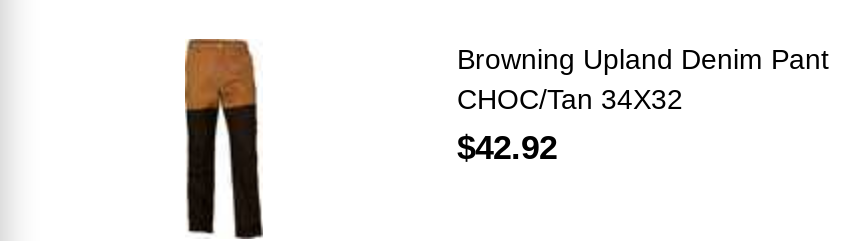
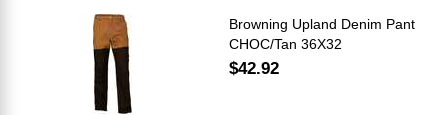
[457,82,683,114] CHOC/Tan 34X32 -> [229,35,342,51] CHOC/Tan 36X32

